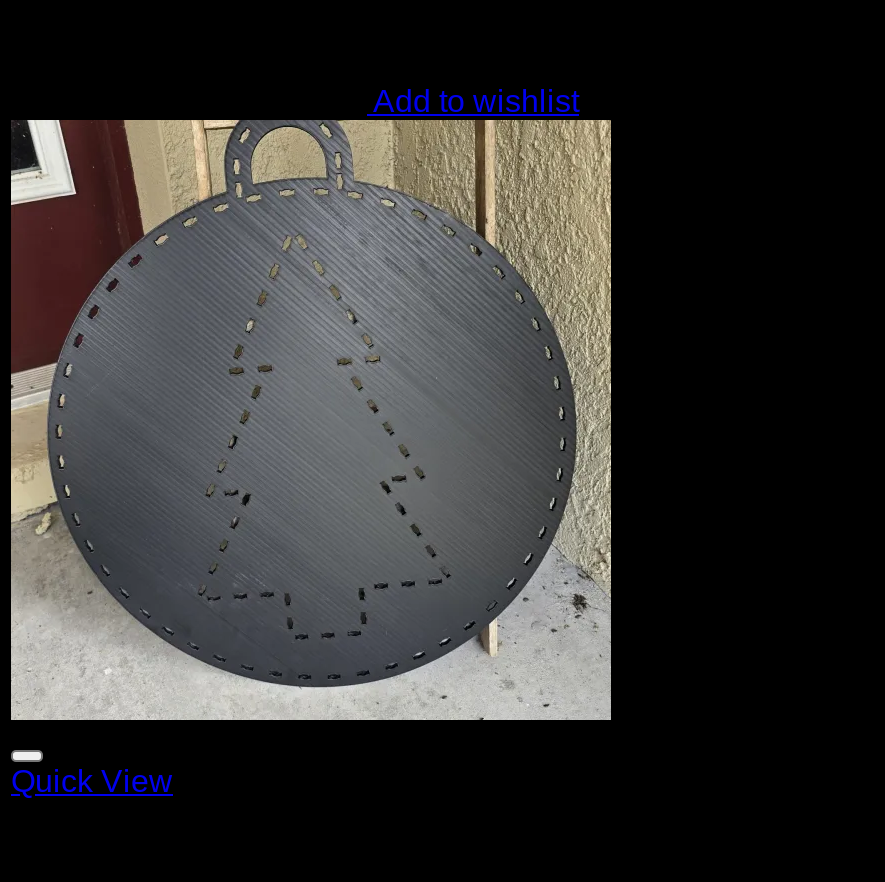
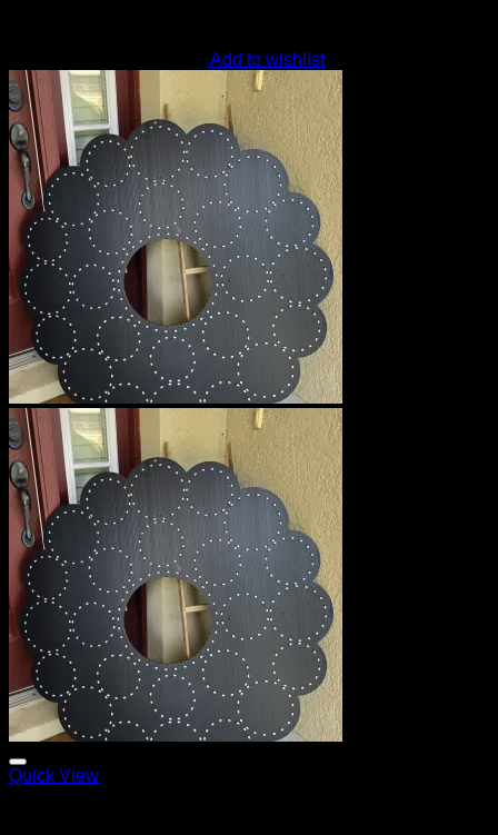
[9,118,611,722] [image] -> [8,69,342,743] [image]

